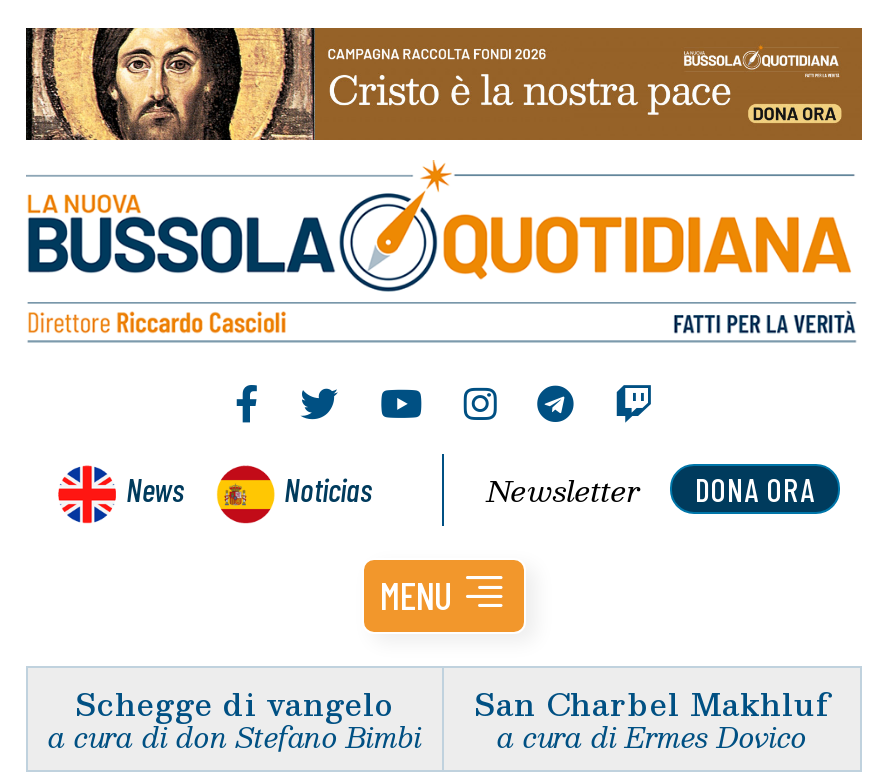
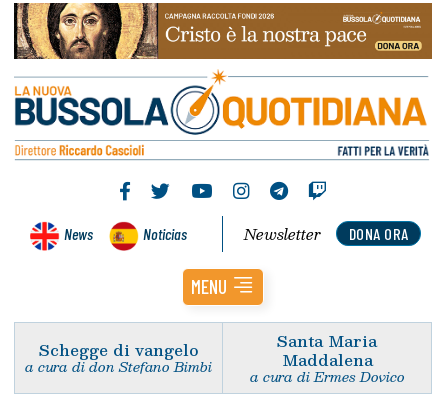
[474,677,830,727] San Charbel Makhluf -> [277,328,377,372] Santa Maria | Maddalena

